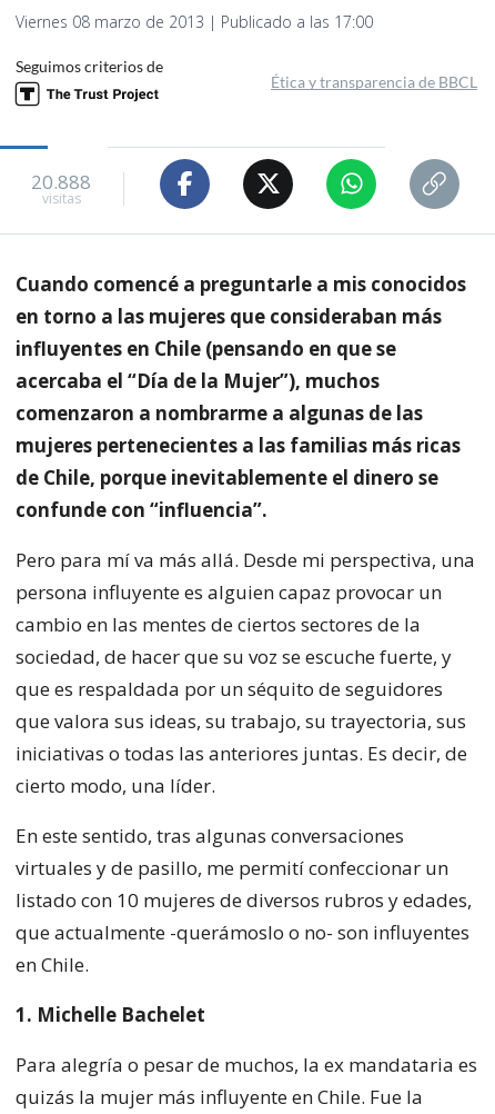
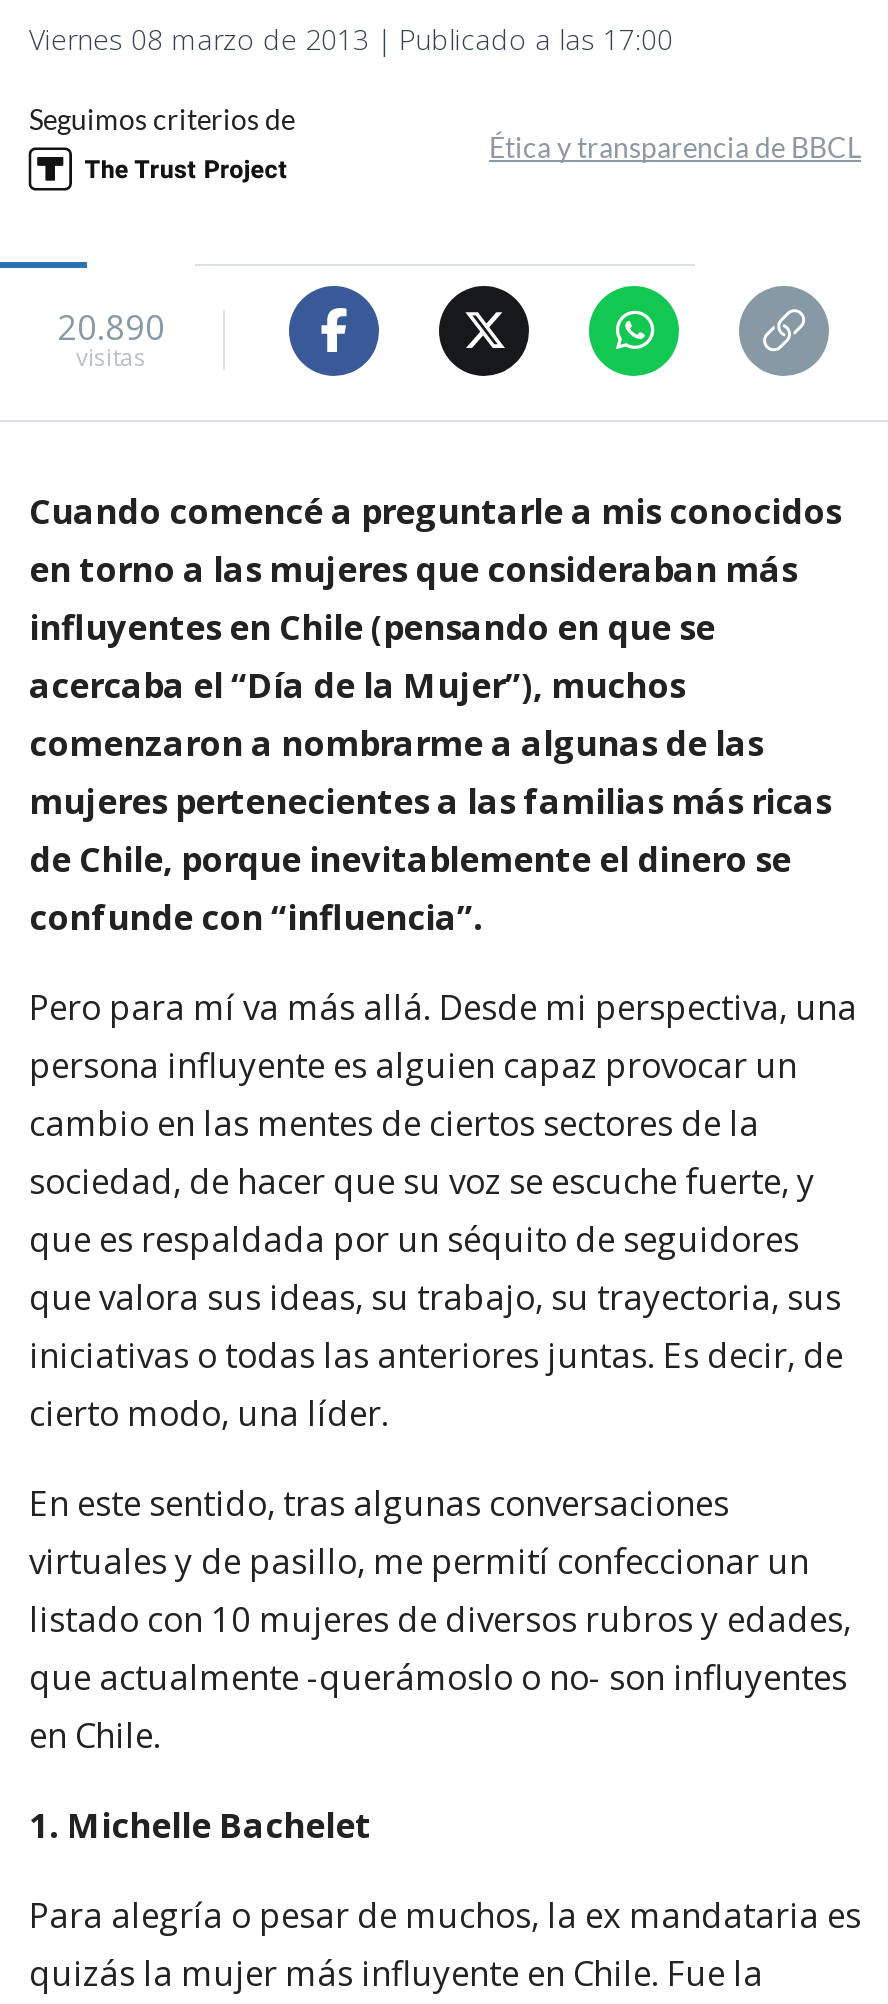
[31,169,91,195] 20.888 -> [57,305,165,351] 20.890

